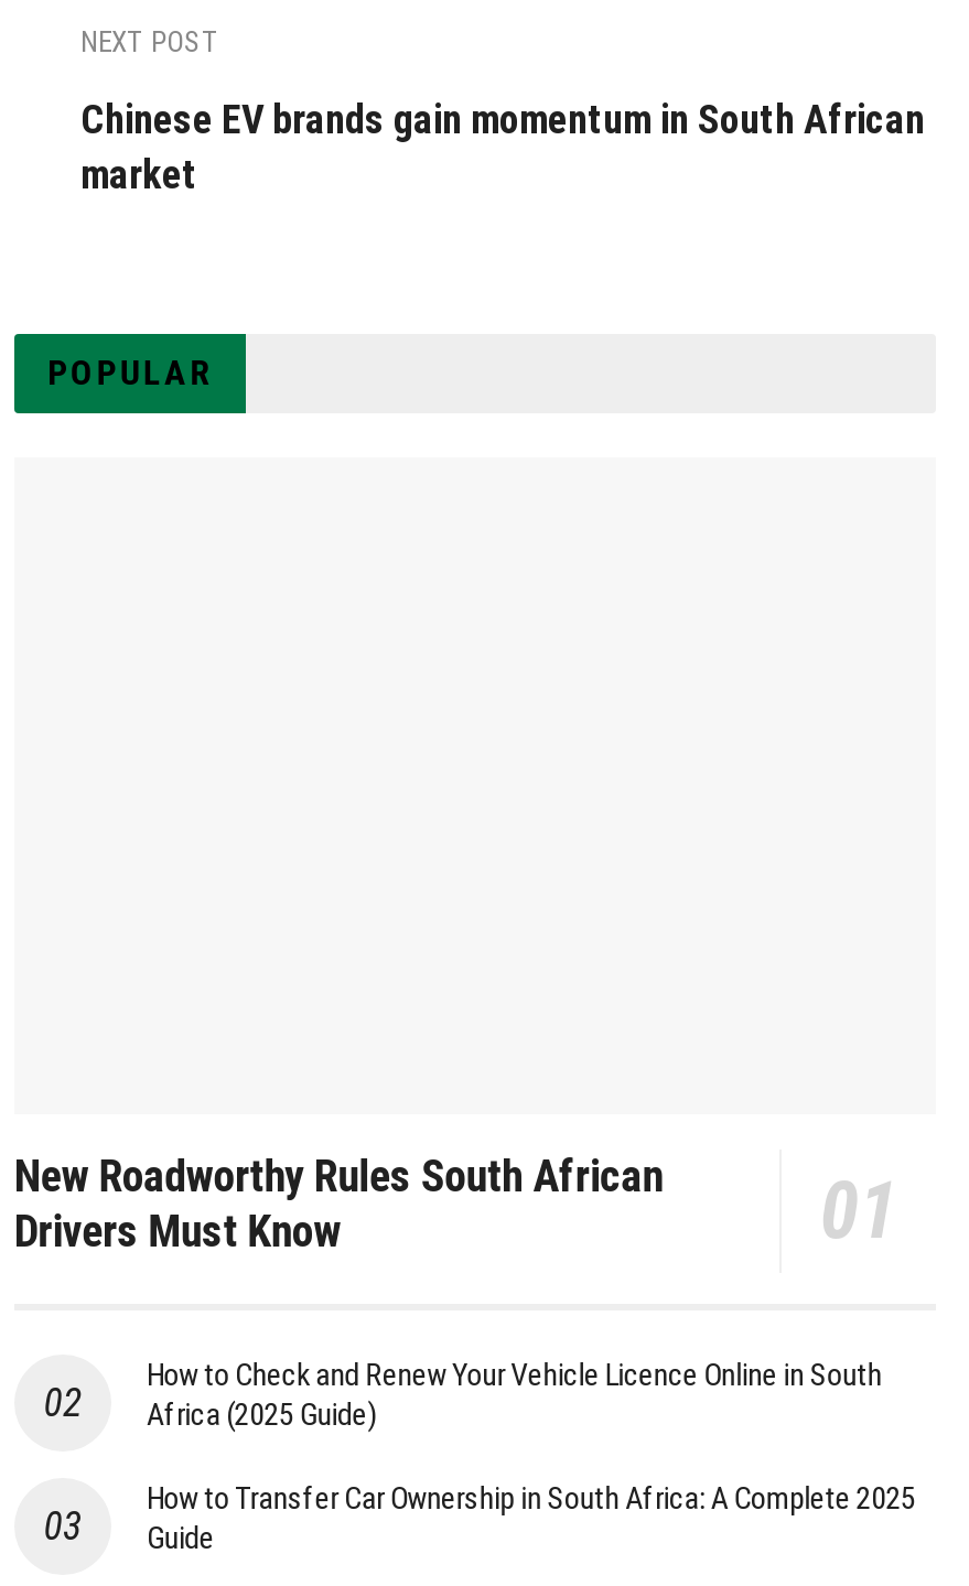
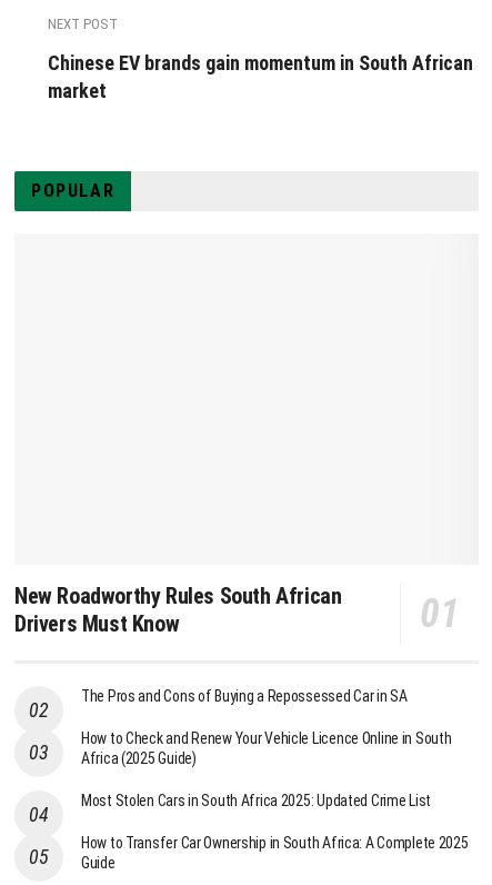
none -> [81,687,407,705] The Pros and Cons of Buying a Repossessed Car in SA
none -> [81,791,431,809] Most Stolen Cars in South Africa 2025: Updated Crime List

